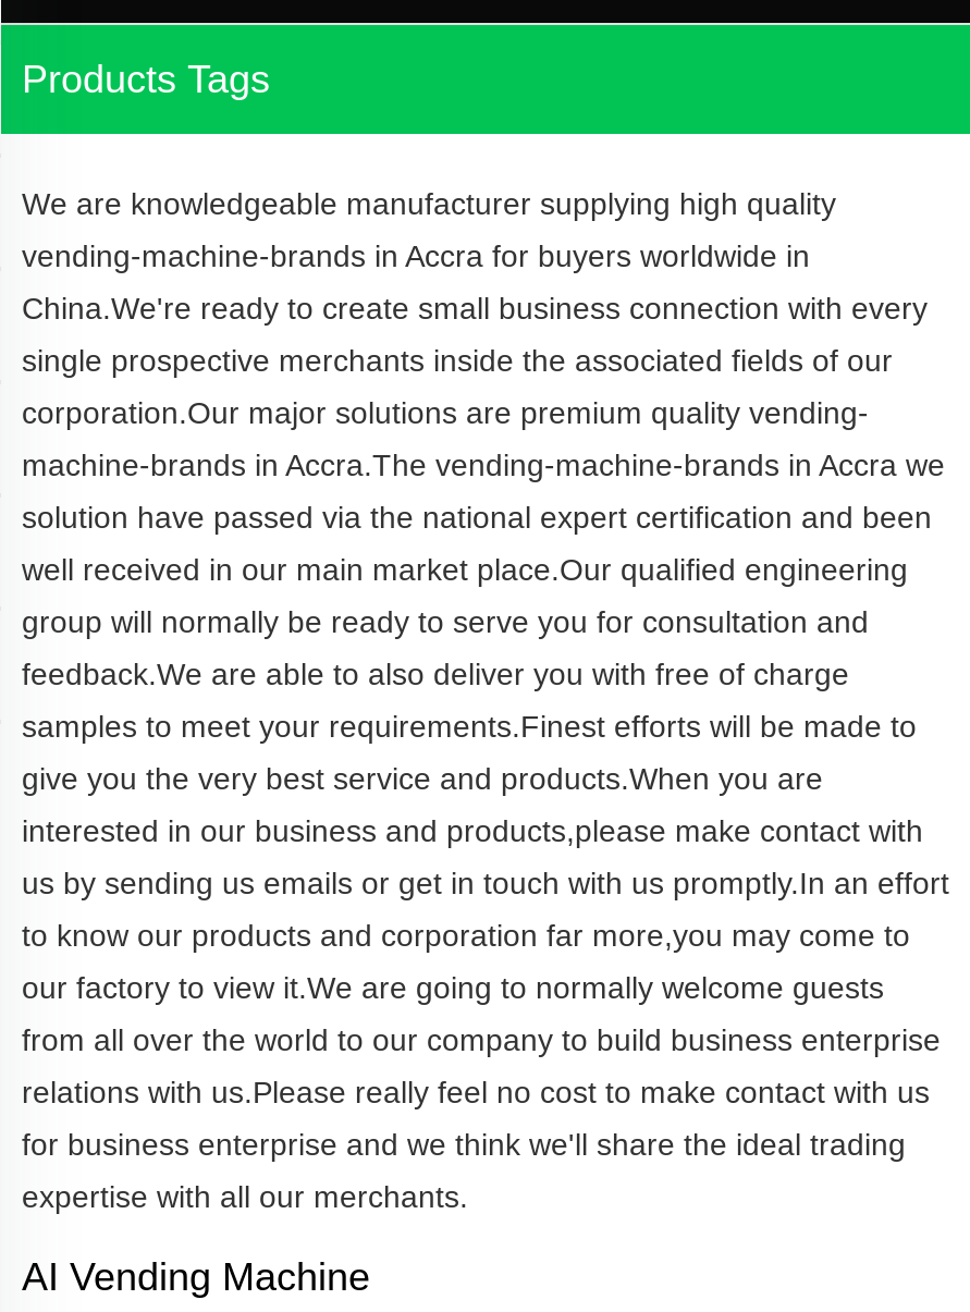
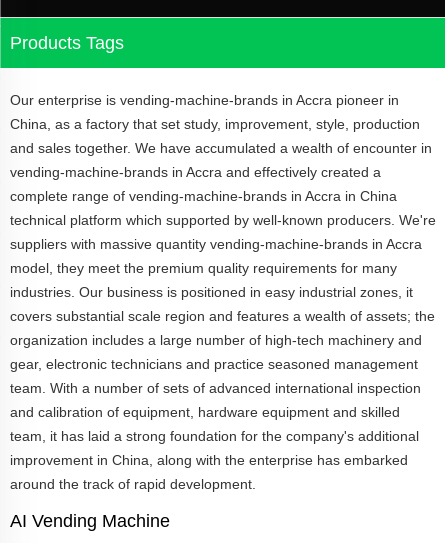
[22,186,949,1214] We are knowledgeable manufacturer supplying high quality | vending-machine-brands in Accra for buyers worldwide in | China.We're ready to create small business connection with every | single prospective merchants inside the associated fields of our | corporation.Our major solutions are premium quality vending- | machine-brands in Accra.The vending-machine-brands in Accra we | solution have passed via the national expert certification and been | well received in our main market place.Our qualified engineering | group will normally be ready to serve you for consultation and | feedback.We are able to also deliver you with free of charge | samples to meet your requirements.Finest efforts will be made to | give you the very best service and products.When you are | interested in our business and products,please make contact with | us by sending us emails or get in touch with us promptly.In an effort | to know our products and corporation far more,you may come to | our factory to view it.We are going to normally welcome guests | from all over the world to our company to build business enterprise | relations with us.Please really feel no cost to make contact with us | for business enterprise and we think we'll share the ideal trading | expertise with all our merchants. -> [10,92,436,492] Our enterprise is vending-machine-brands in Accra pioneer in | China, as a factory that set study, improvement, style, production | and sales together. We have accumulated a wealth of encounter in | vending-machine-brands in Accra and effectively created a | complete range of vending-machine-brands in Accra in China | technical platform which supported by well-known producers. We're | suppliers with massive quantity vending-machine-brands in Accra | model, they meet the premium quality requirements for many | industries. Our business is positioned in easy industrial zones, it | covers substantial scale region and features a wealth of assets; the | organization includes a large number of high-tech machinery and | gear, electronic technicians and practice seasoned management | team. With a number of sets of advanced international inspection | and calibration of equipment, hardware equipment and skilled | team, it has laid a strong foundation for the company's additional | improvement in China, along with the enterprise has embarked | around the track of rapid development.

